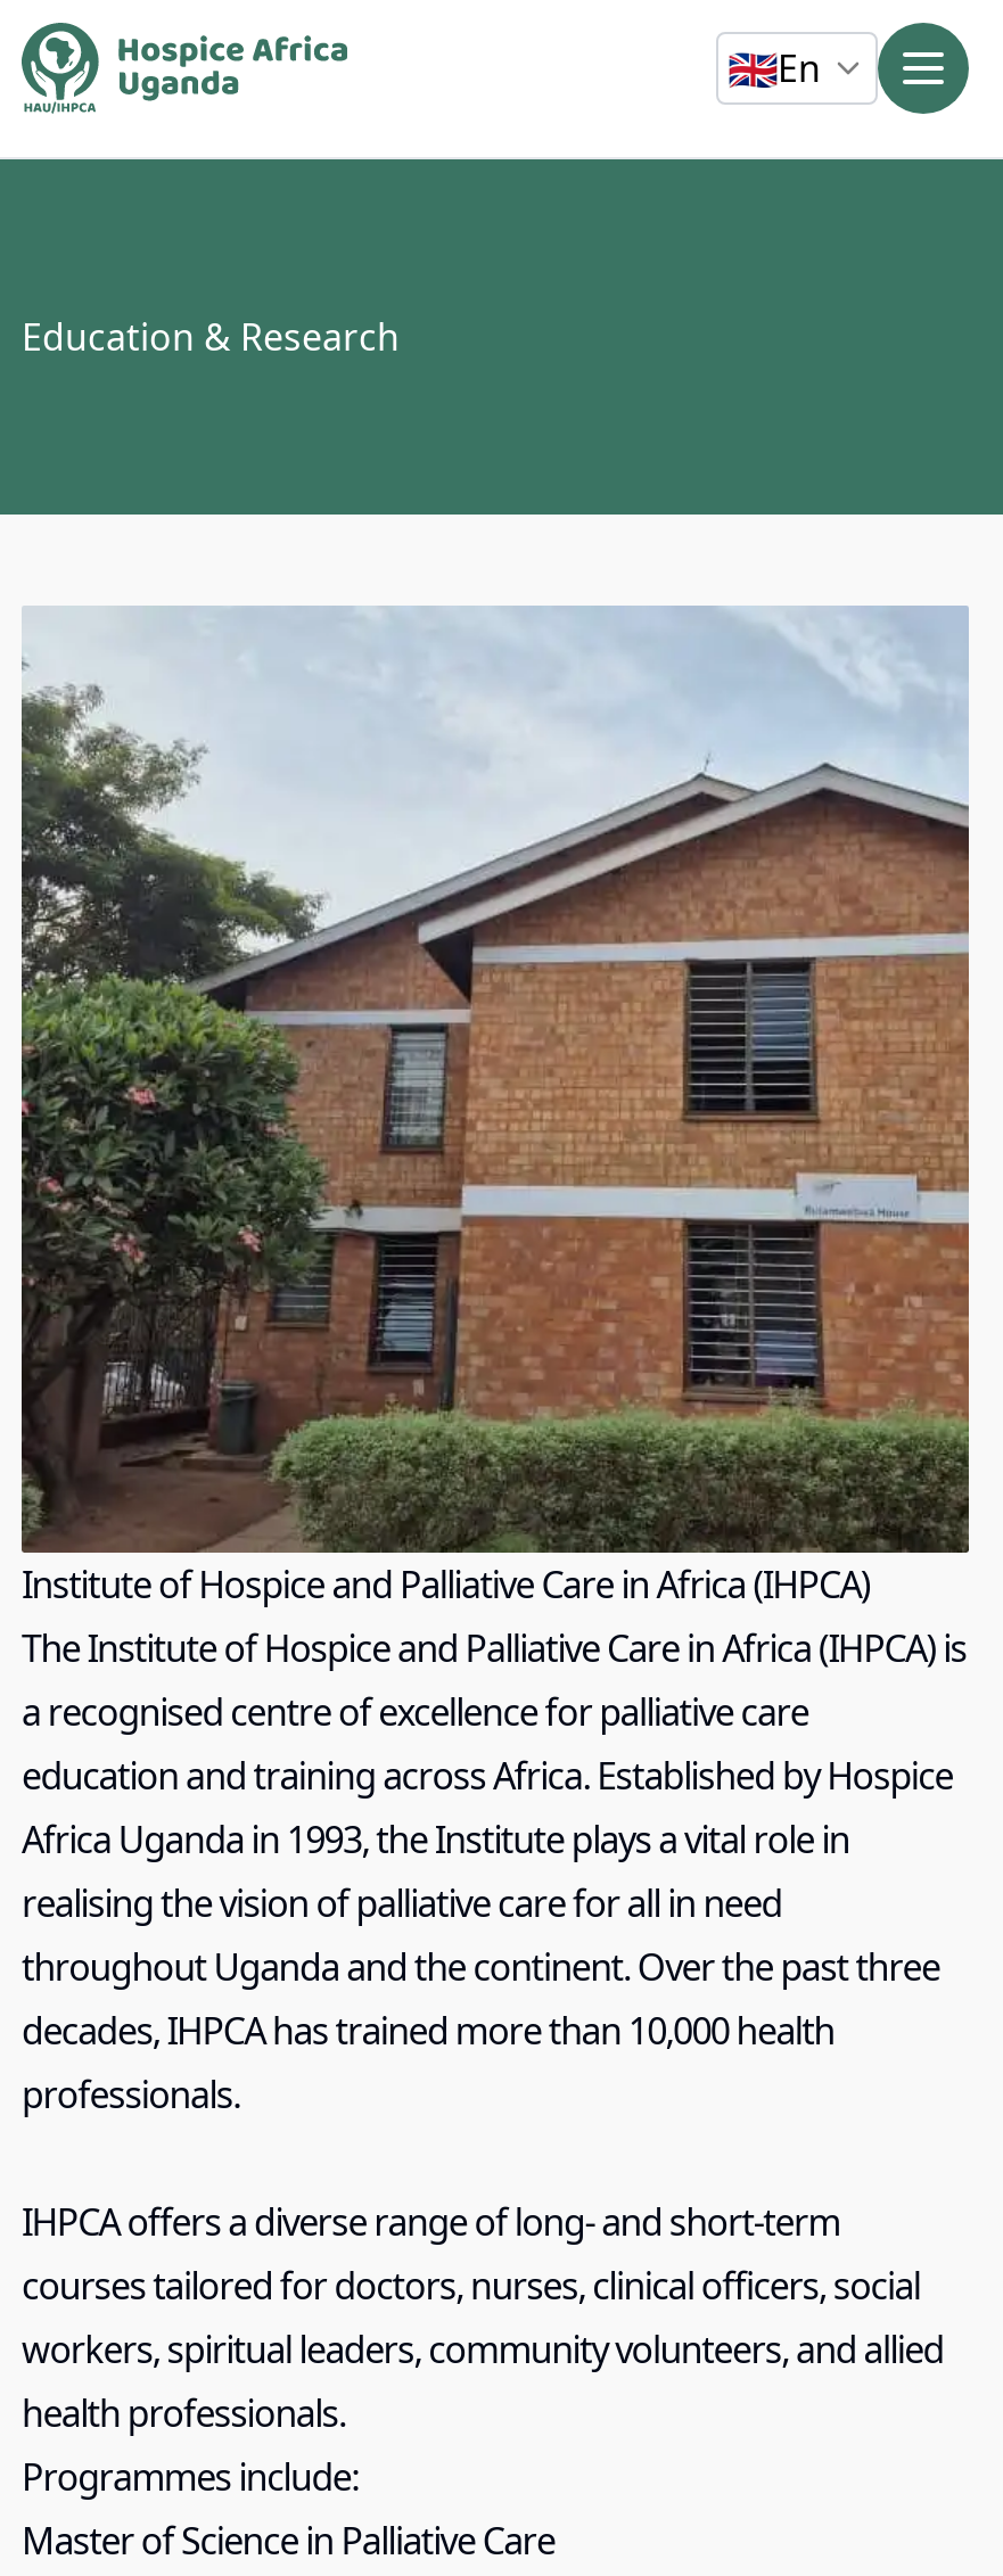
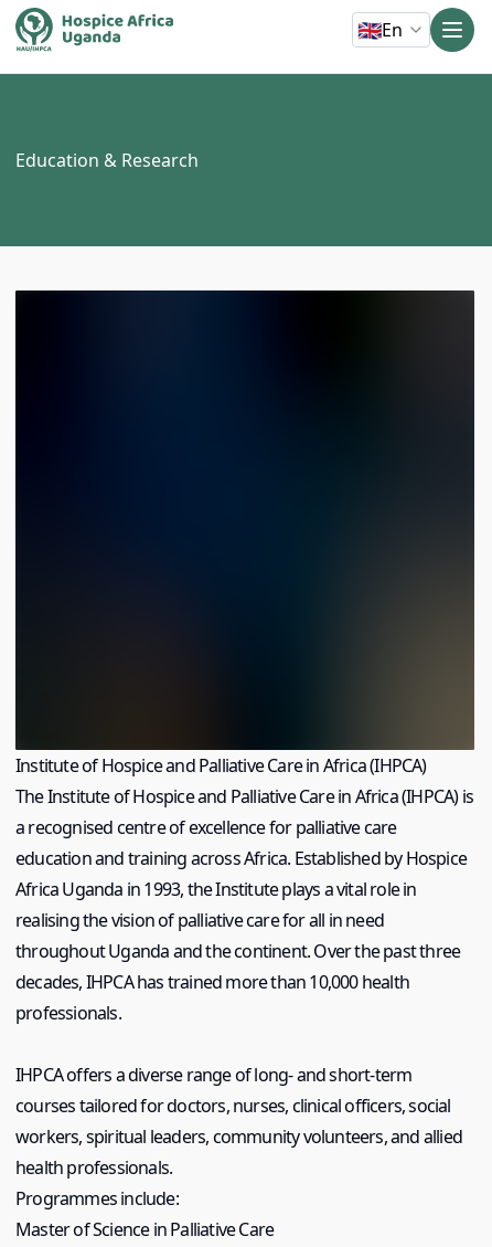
[19,606,971,1553] [image] -> [14,289,475,750] [image]

